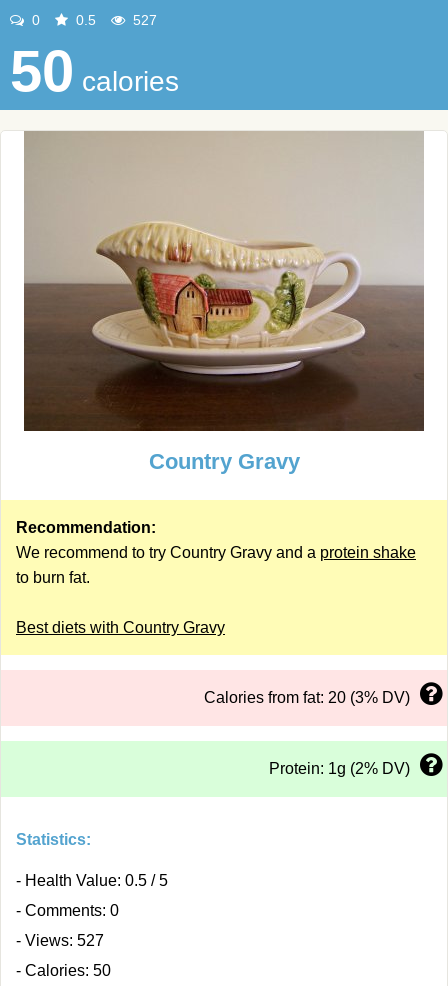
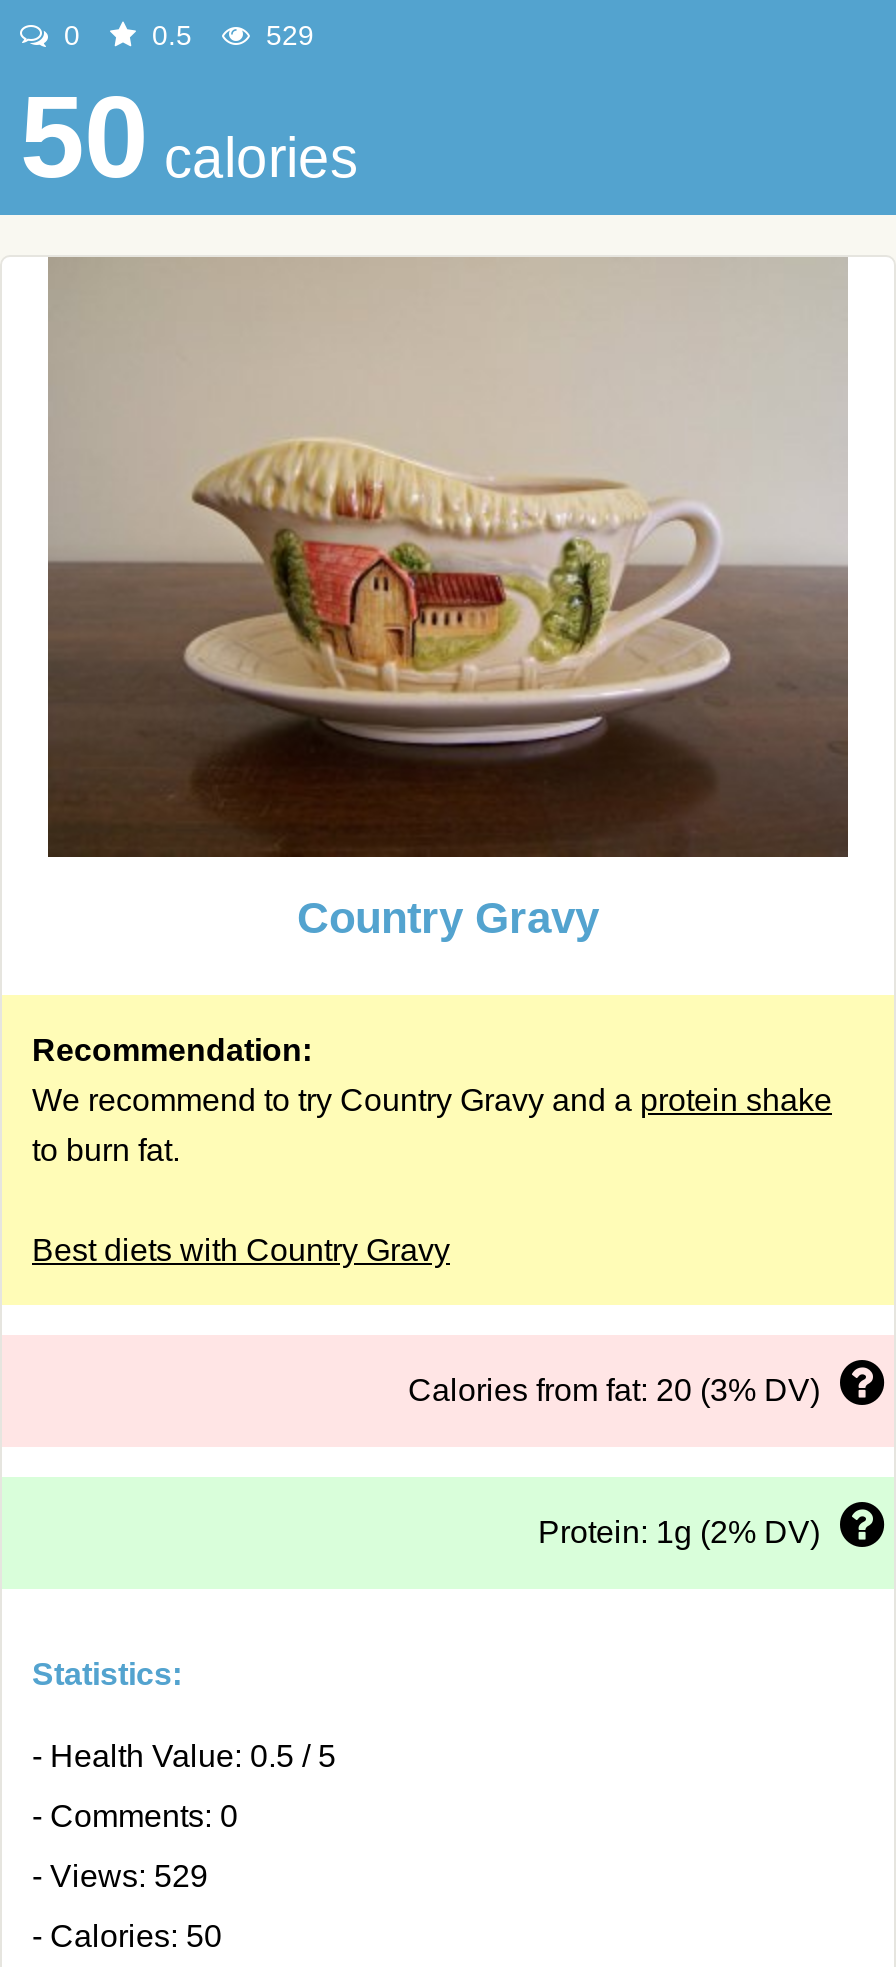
[129,12,157,28] 527 -> [258,19,314,51] 529
[16,932,104,949] - Views: 527 -> [32,1859,208,1893] - Views: 529

